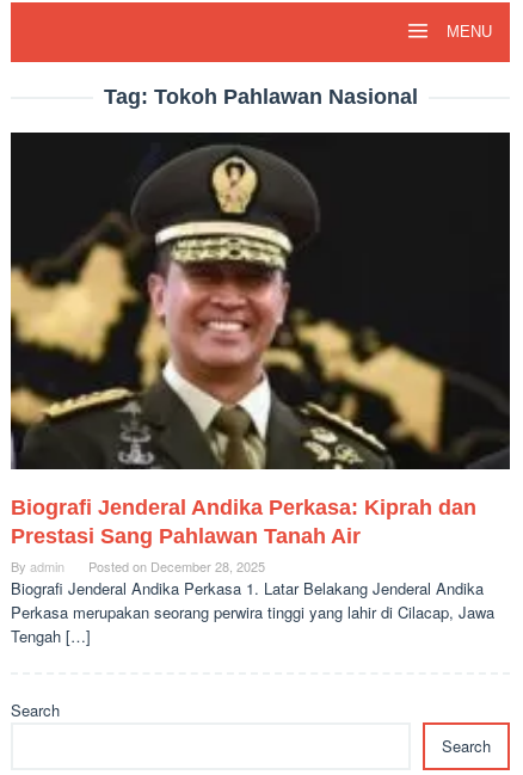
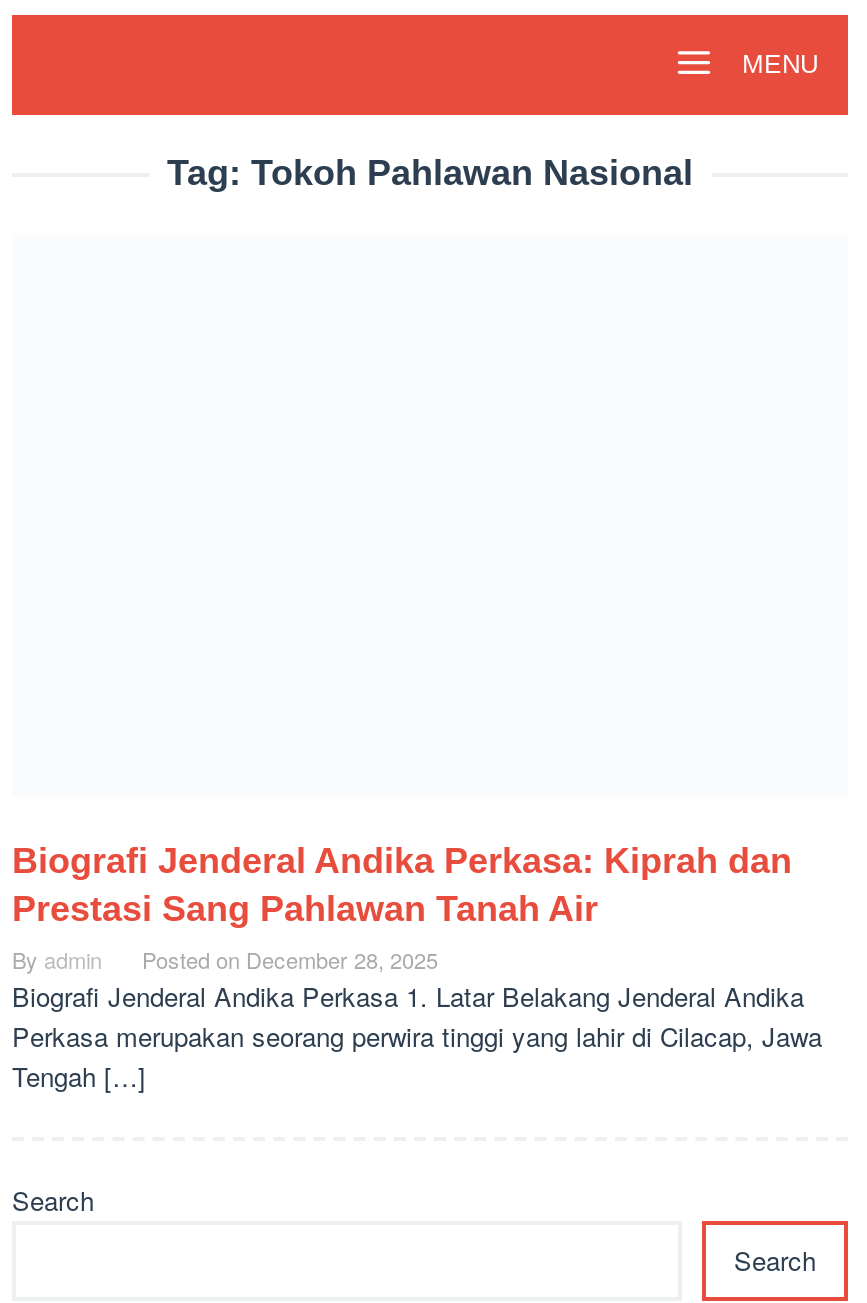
[10,131,511,470] [image] -> none

